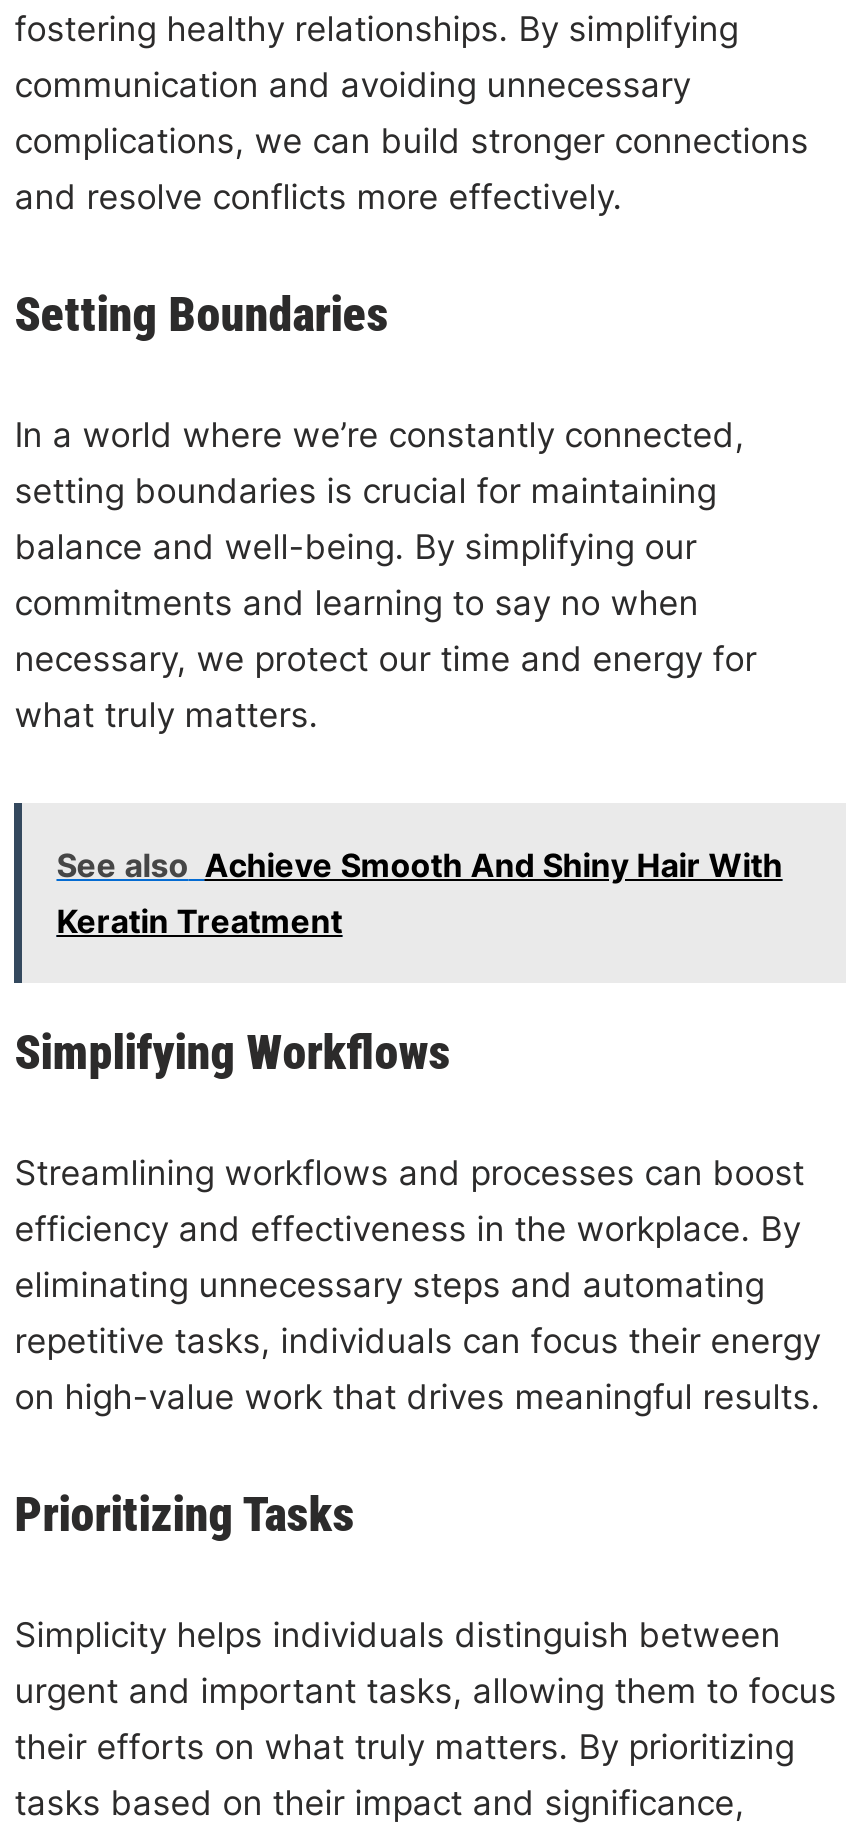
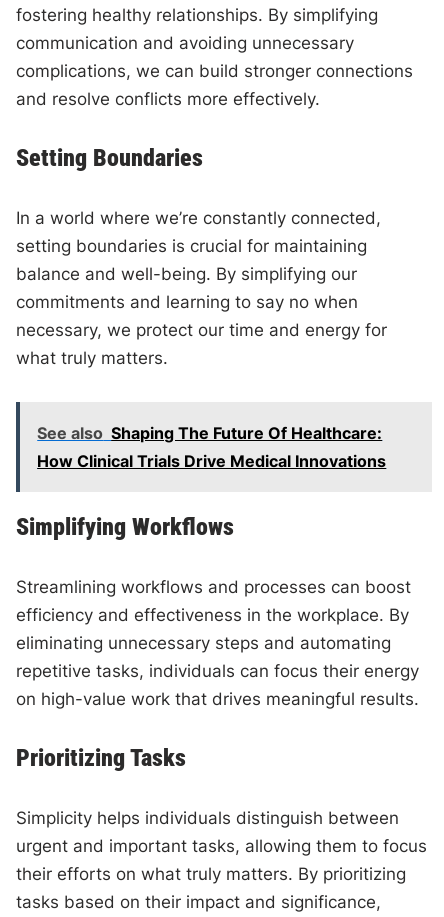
[56,846,782,942] See also Achieve Smooth And Shiny Hair With | Keratin Treatment -> [37,423,386,471] See also Shaping The Future Of Healthcare: | How Clinical Trials Drive Medical Innovations

